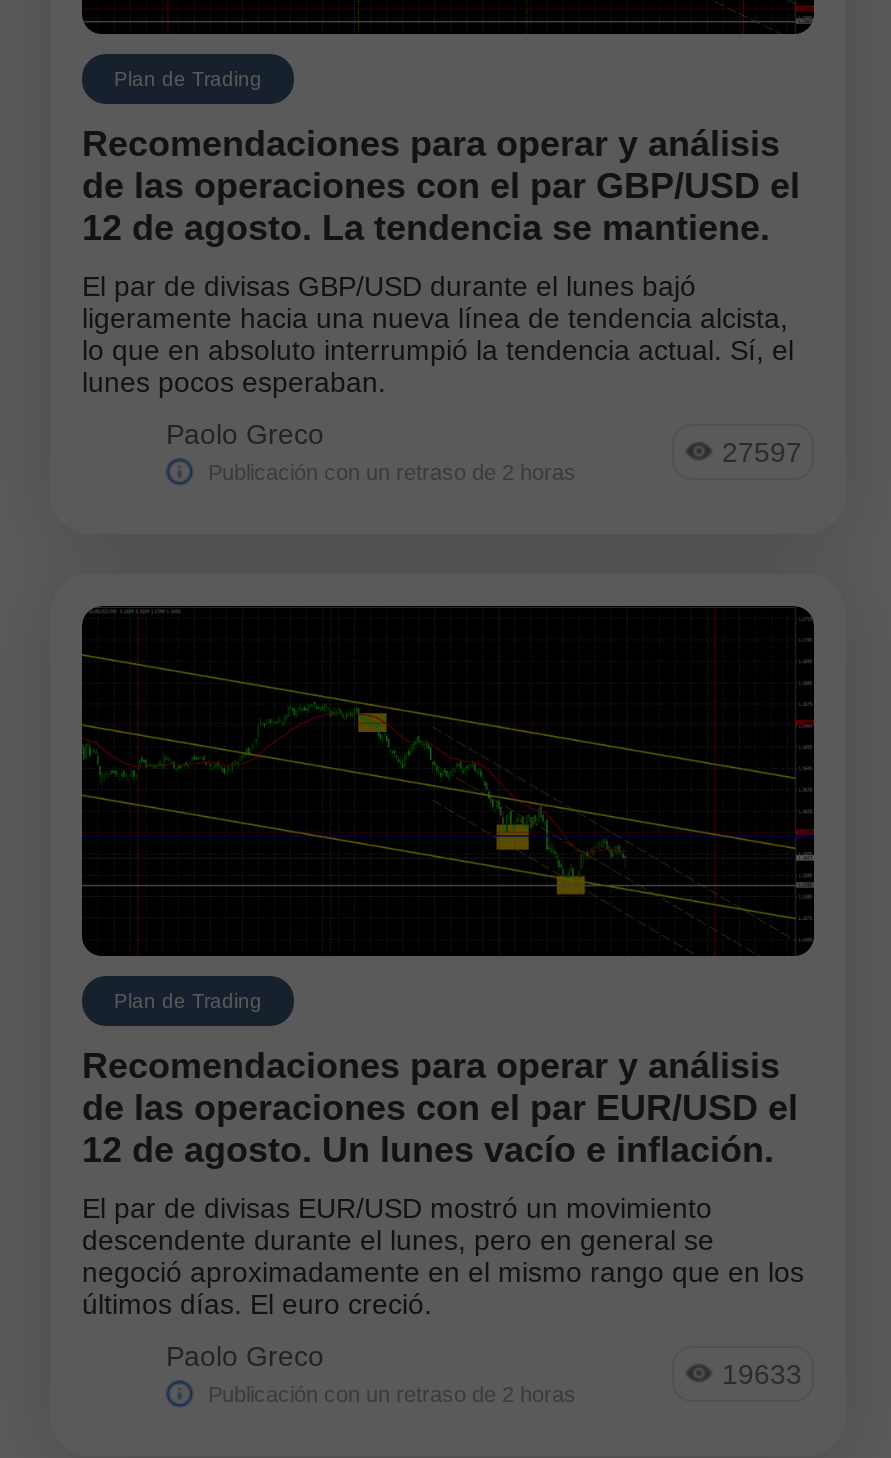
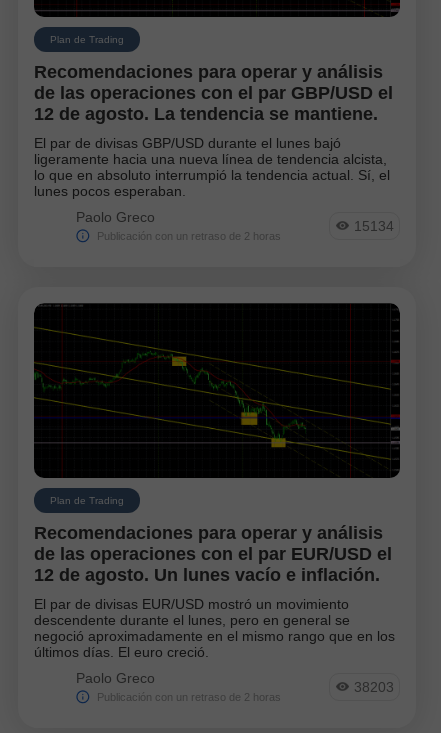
[722,436,802,468] 27597 -> [354,218,394,234] 15134
[722,1358,802,1390] 19633 -> [354,679,394,695] 38203

